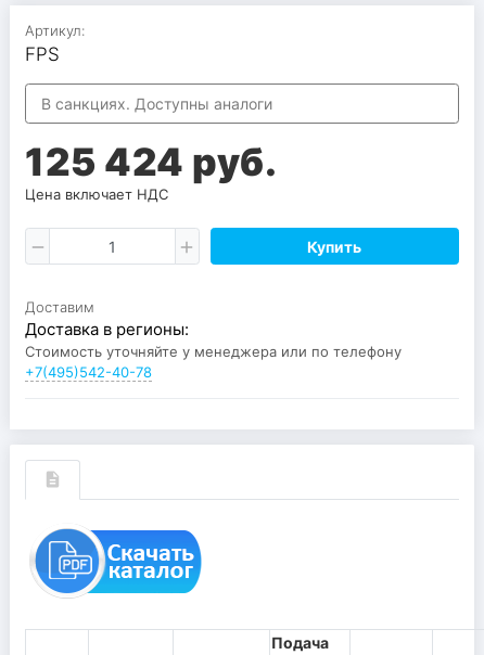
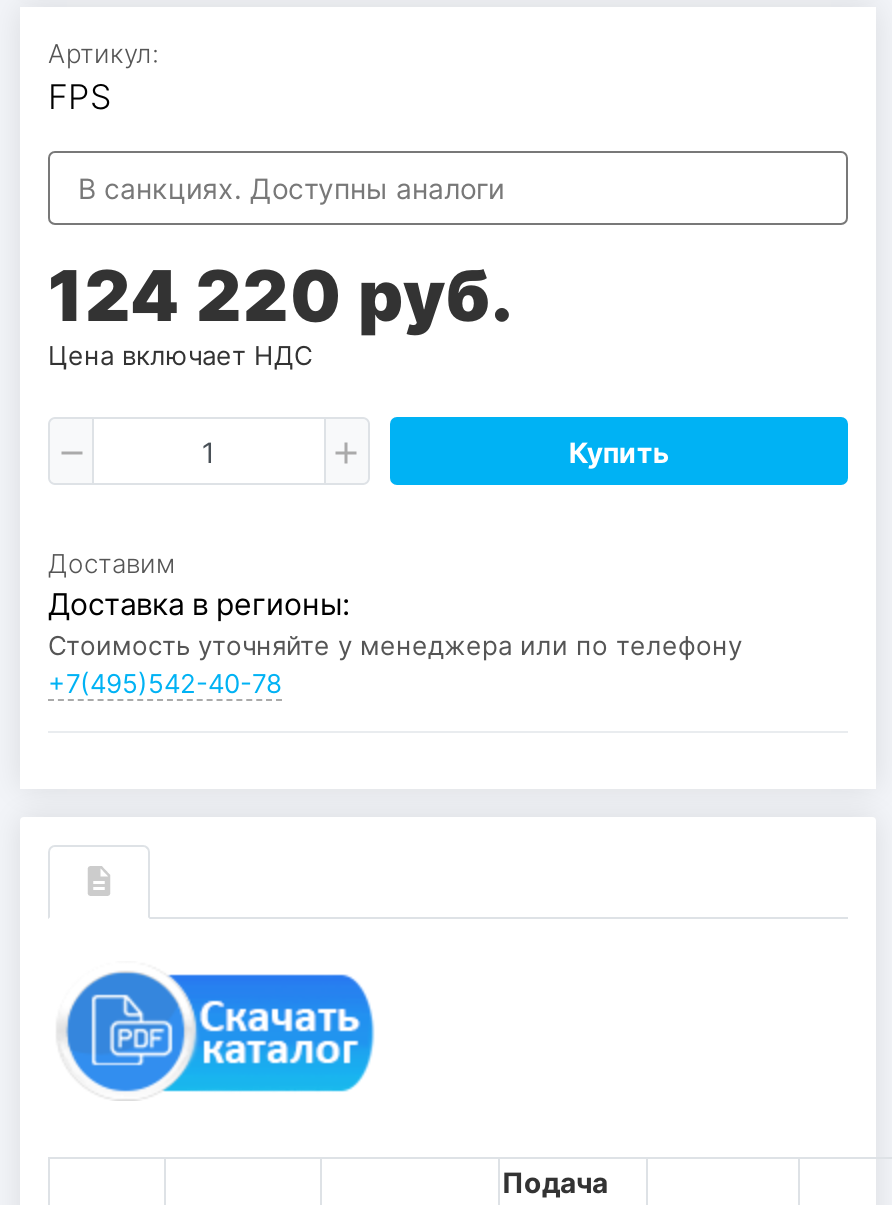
[25,139,277,185] 125 424 руб. -> [48,254,514,338] 124 220 руб.

